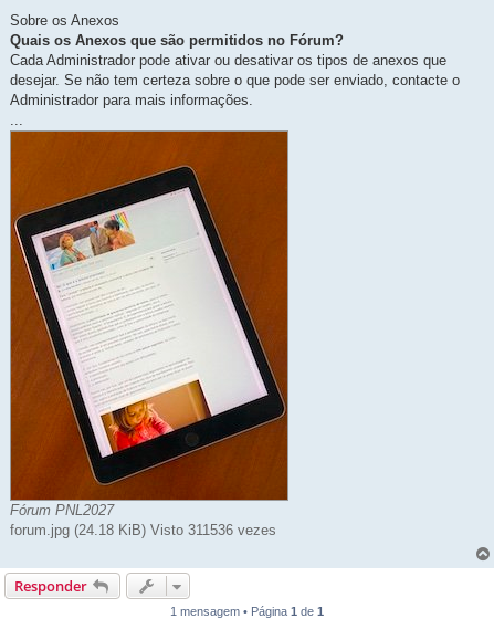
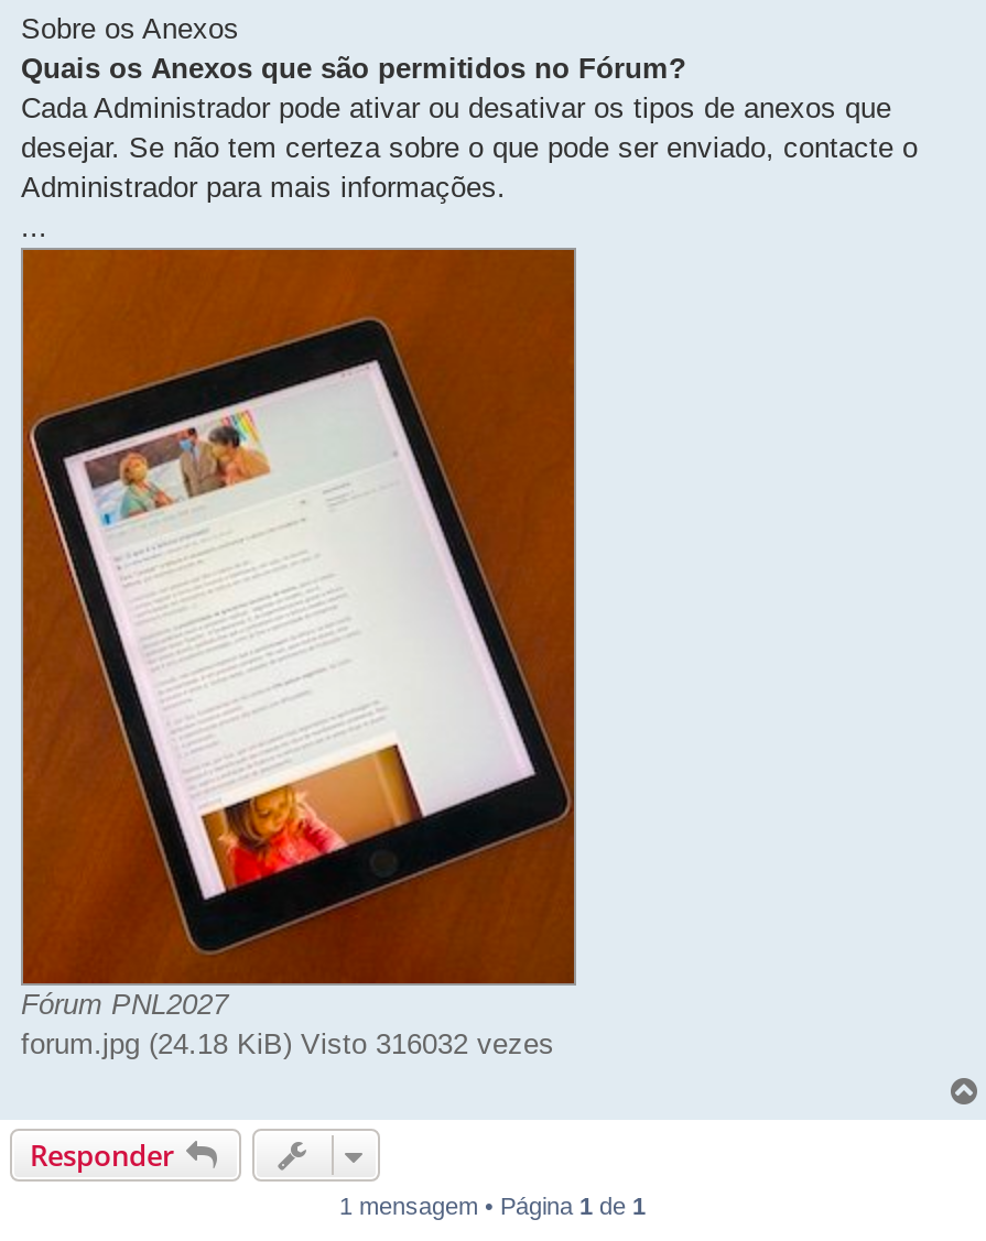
[10,522,276,538] forum.jpg (24.18 KiB) Visto 311536 vezes -> [21,1028,554,1061] forum.jpg (24.18 KiB) Visto 316032 vezes

